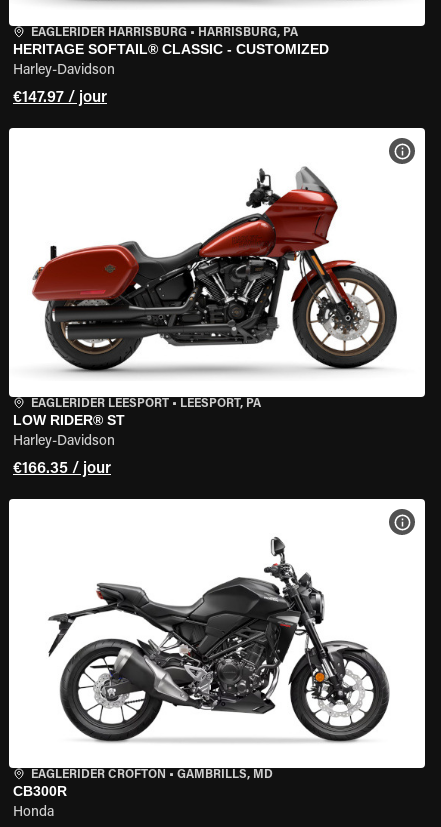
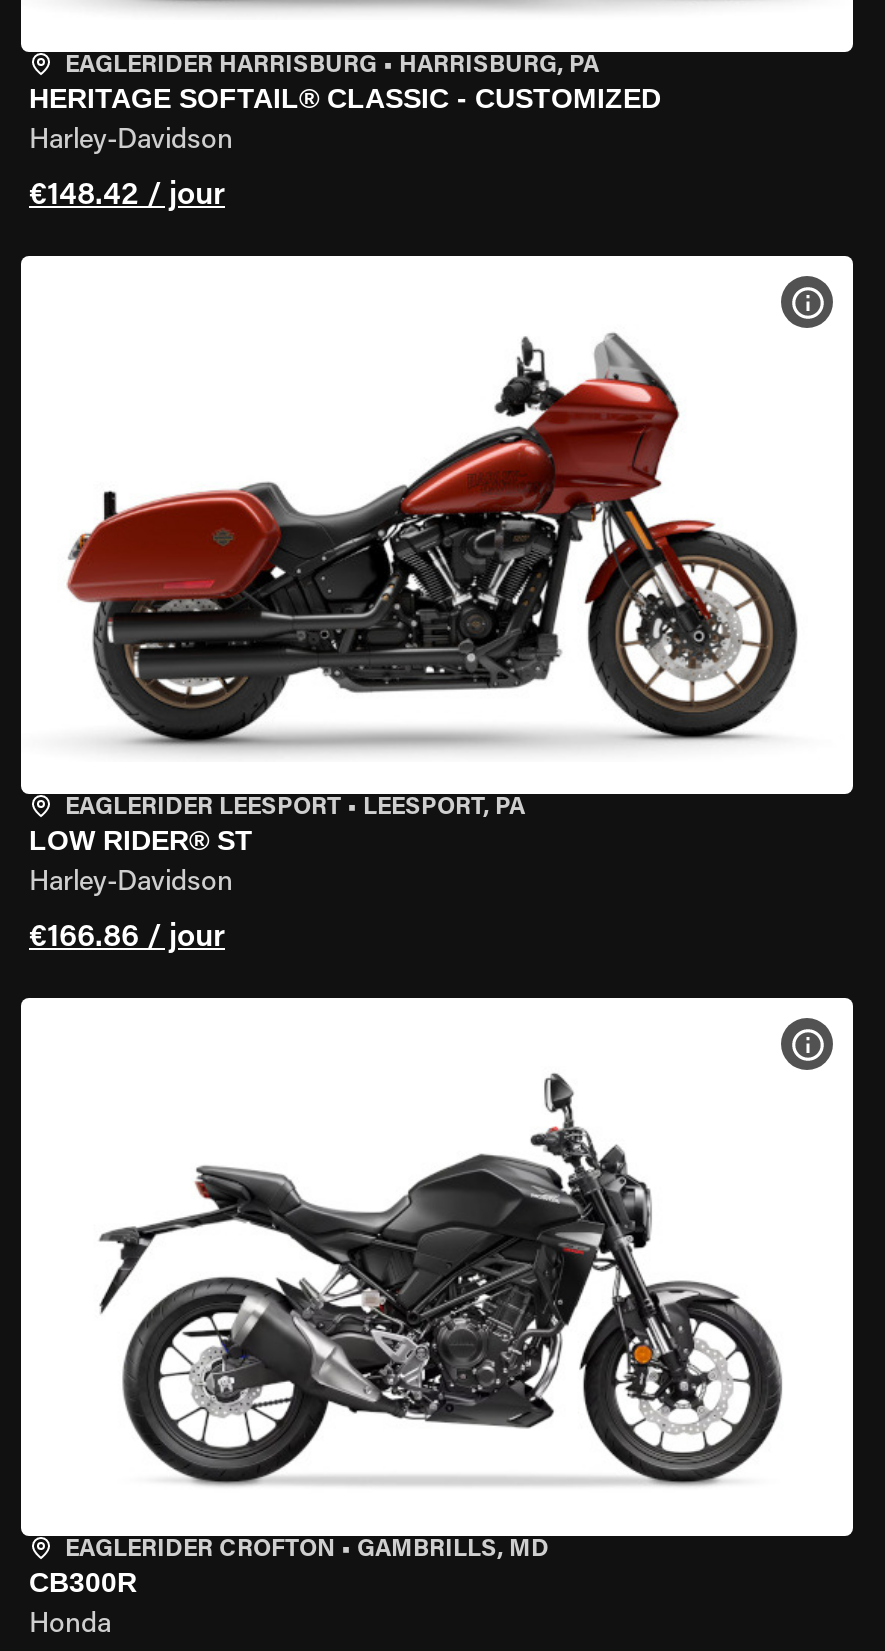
[13,90,107,106] €147.97 / jour -> [29,180,225,212] €148.42 / jour
[13,461,111,477] €166.35 / jour -> [29,922,225,954] €166.86 / jour

